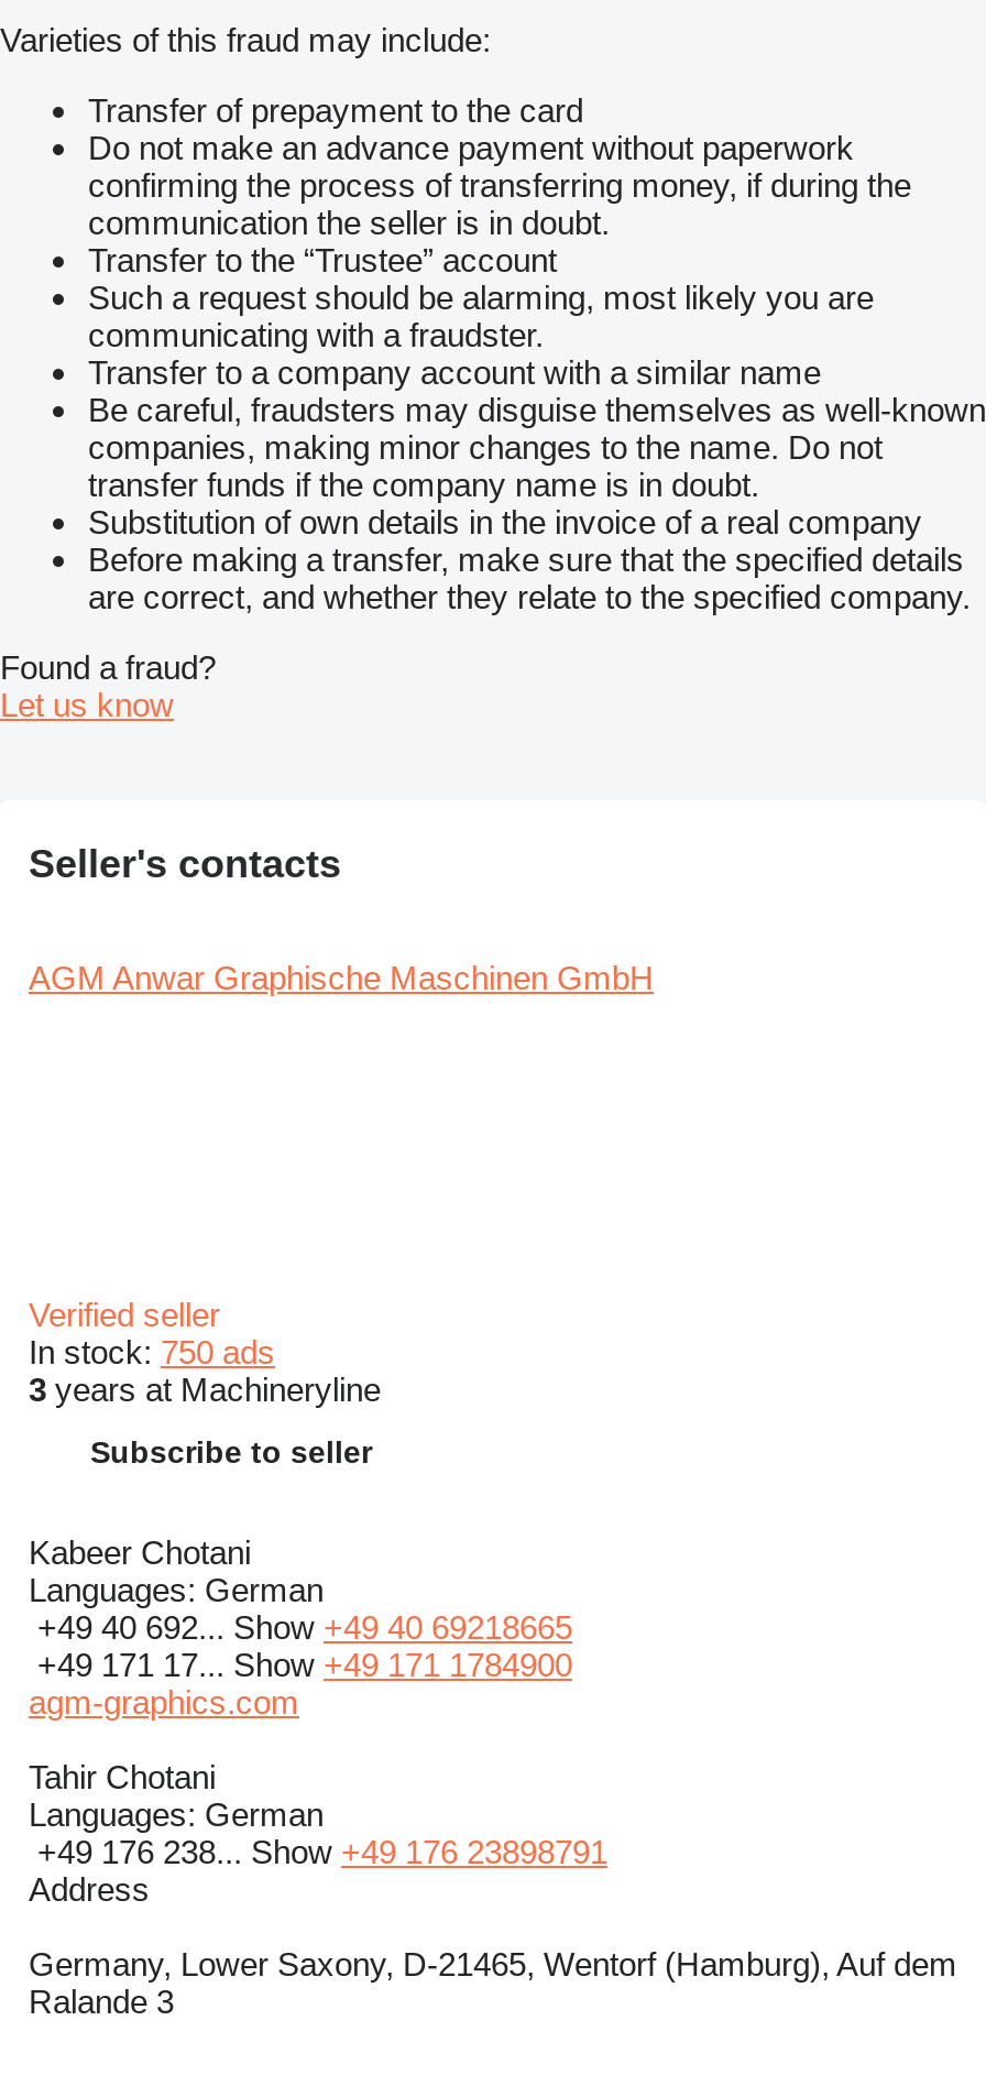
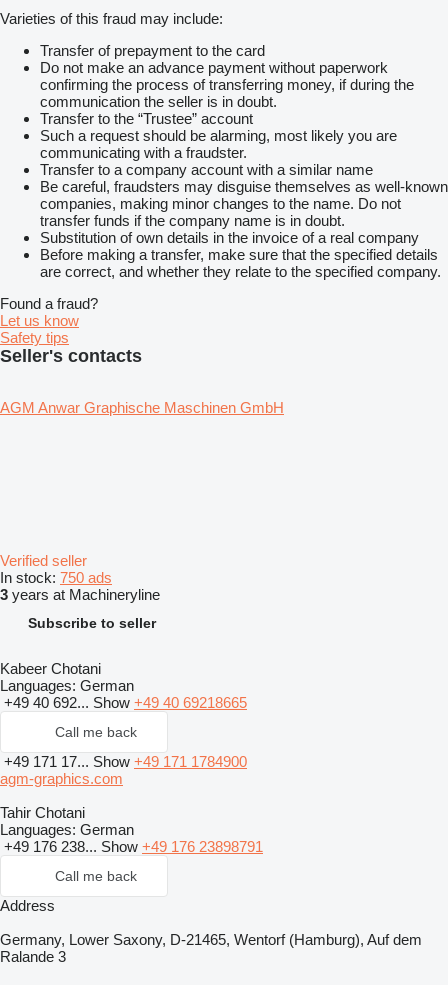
none -> [0,329,69,346] Safety tips
moved [29,842,654,1645] -> [0,346,284,711]: Seller's contacts | AGM Anwar Graphische Maschinen GmbH | Verified seller | ... | Languages: German | +49 40 692... Show +49 40 69218665
none -> [55,724,137,740] Call me back
none -> [55,868,137,884] Call me back

